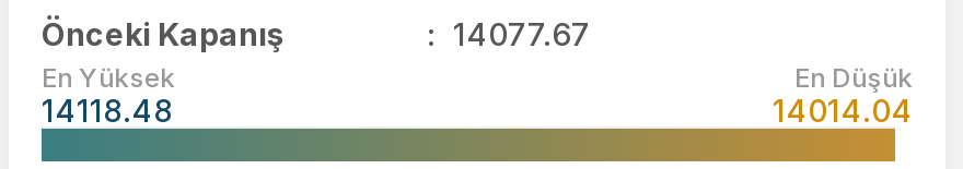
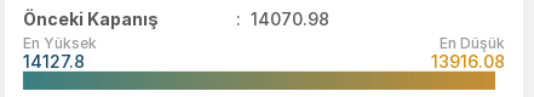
[427,14,591,51] : 14077.67 -> [236,8,329,28] : 14070.98
[42,90,173,128] 14118.48 -> [23,50,85,71] 14127.8
[773,90,913,128] 14014.04 -> [431,50,505,71] 13916.08

